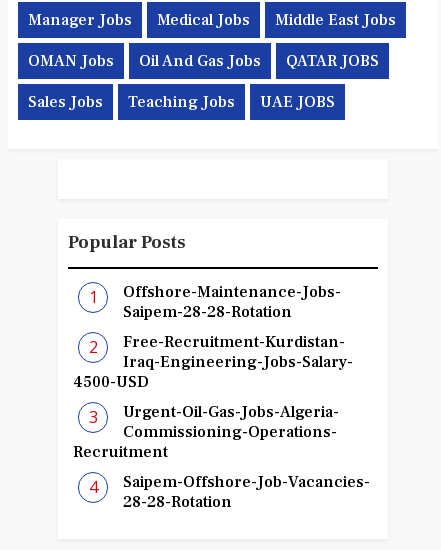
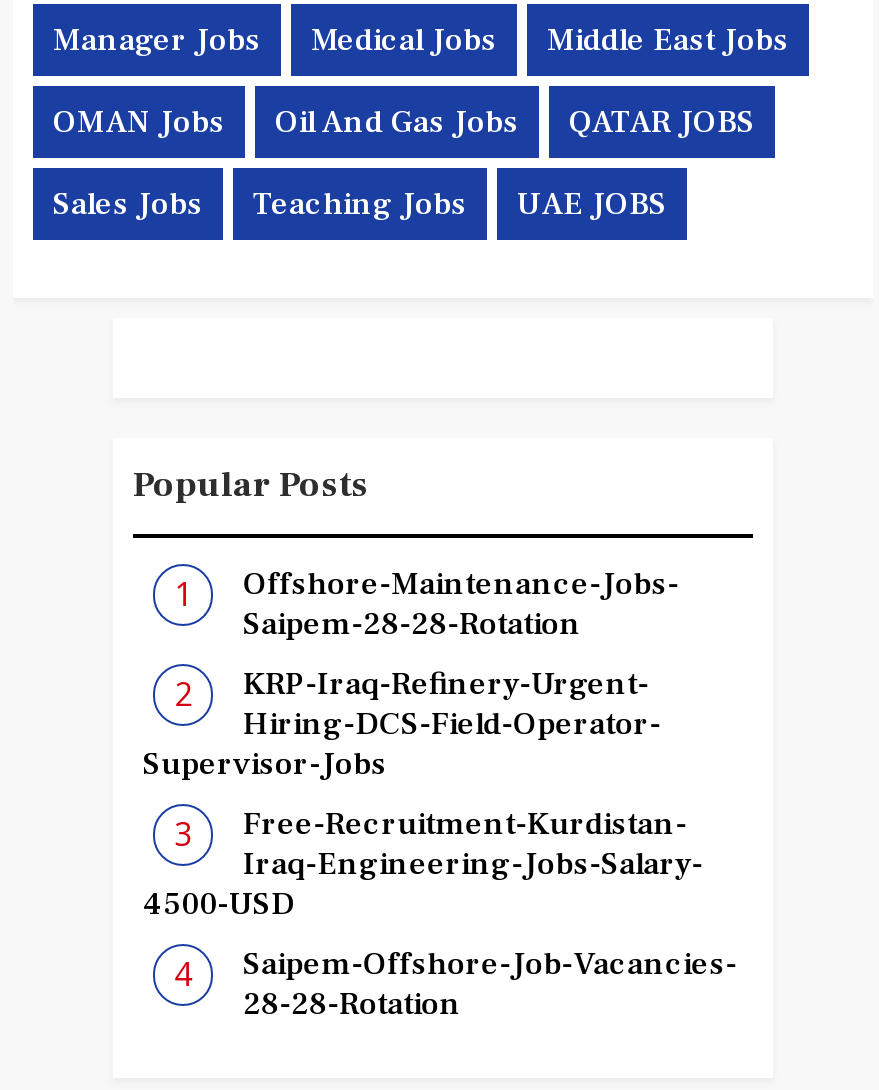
none -> [143,664,661,784] KRP-Iraq-Refinery-Urgent- | Hiring-DCS-Field-Operator- | Supervisor-Jobs
moved [73,332,353,392] -> [143,804,703,924]: Free-Recruitment-Kurdistan- | Iraq-Engineering-Jobs-Salary- | 4500-USD
[73,402,339,462] Urgent-Oil-Gas-Jobs-Algeria- | Commissioning-Operations- | Recruitment -> none

